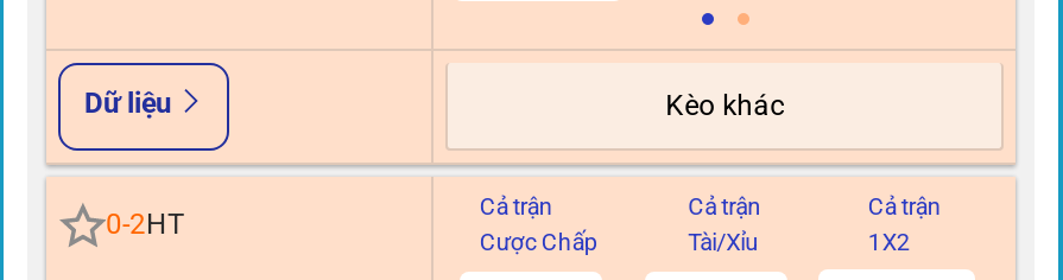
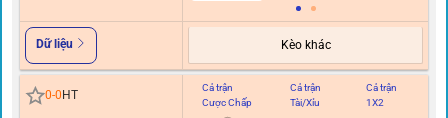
[106,209,184,242] 0-2HT -> [45,88,78,102] 0-0HT

